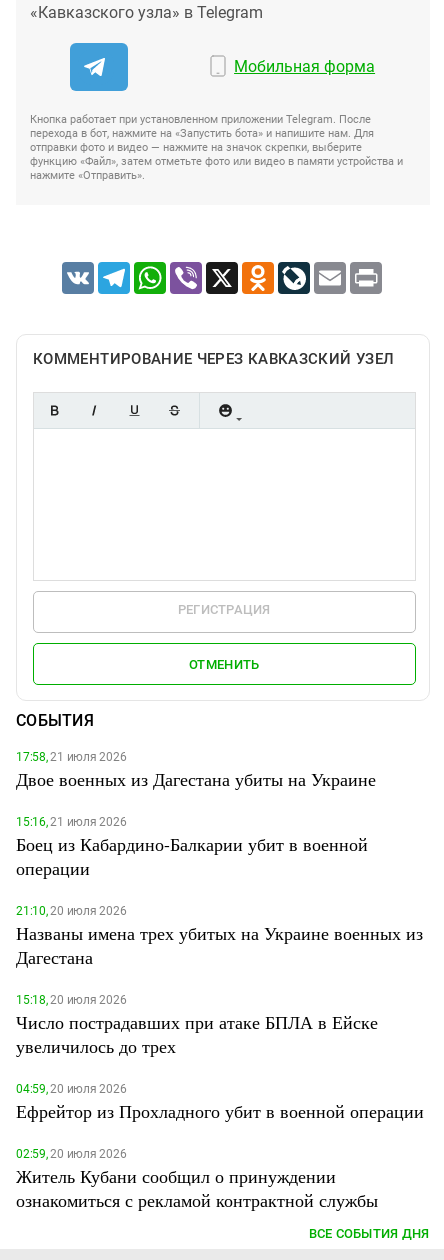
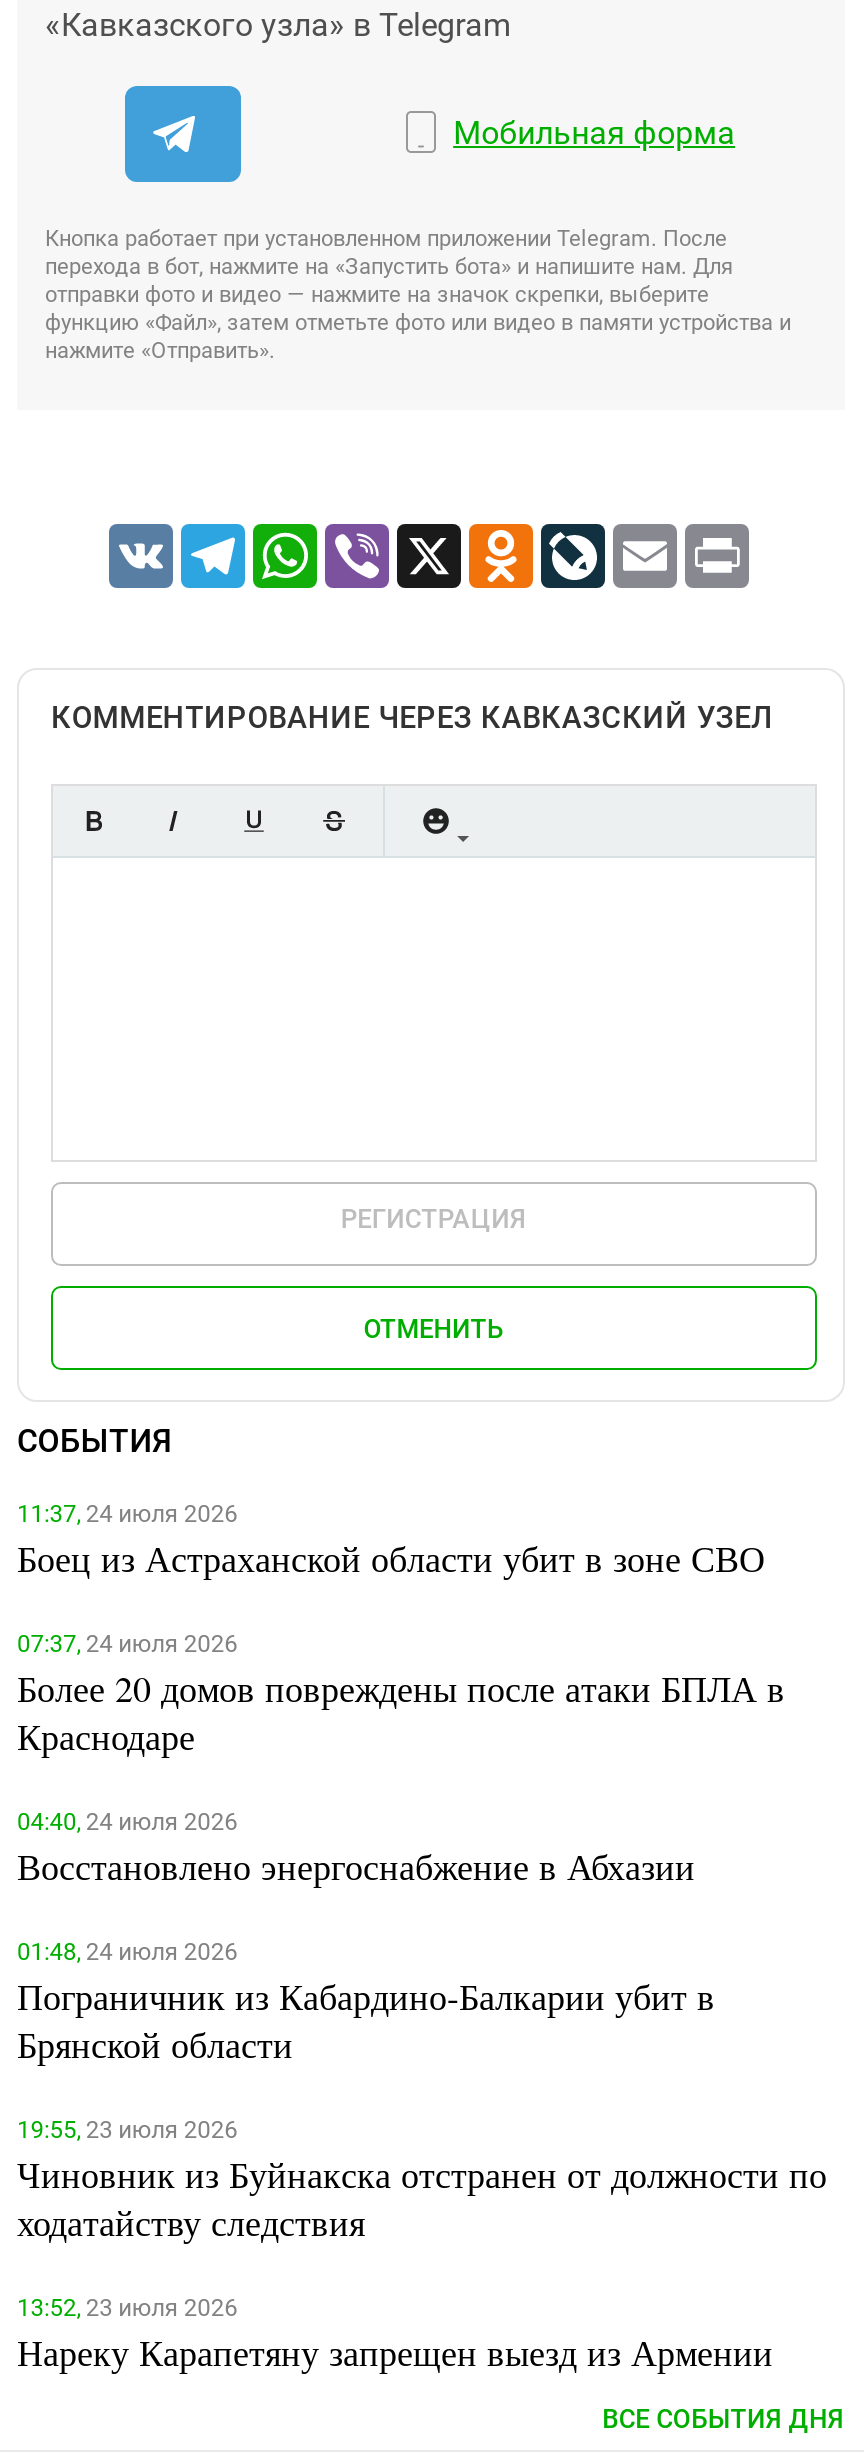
[16,750,376,791] 17:58, 21 июля 2026 | Двое военных из Дагестана убиты на Украине -> [17,1500,765,1582] 11:37, 24 июля 2026 | Боец из Астраханской области убит в зоне СВО
[16,815,368,880] 15:16, 21 июля 2026 | Боец из Кабардино-Балкарии убит в военной | операции -> [17,1630,785,1760] 07:37, 24 июля 2026 | Более 20 домов повреждены после атаки БПЛА в | Краснодаре
[16,904,423,969] 21:10, 20 июля 2026 | Названы имена трех убитых на Украине военных из | Дагестана -> [17,1808,695,1890] 04:40, 24 июля 2026 | Восстановлено энергоснабжение в Абхазии
[16,993,378,1058] 15:18, 20 июля 2026 | Число пострадавших при атаке БПЛА в Ейске | увеличилось до трех -> [17,1938,715,2068] 01:48, 24 июля 2026 | Пограничник из Кабардино-Балкарии убит в | Брянской области
[16,1082,424,1123] 04:59, 20 июля 2026 | Ефрейтор из Прохладного убит в военной операции -> [17,2116,827,2246] 19:55, 23 июля 2026 | Чиновник из Буйнакска отстранен от должности по | ходатайству следствия
[16,1147,378,1212] 02:59, 20 июля 2026 | Житель Кубани сообщил о принуждении | ознакомиться с рекламой контрактной службы -> [17,2294,773,2376] 13:52, 23 июля 2026 | Нареку Карапетяну запрещен выезд из Армении

